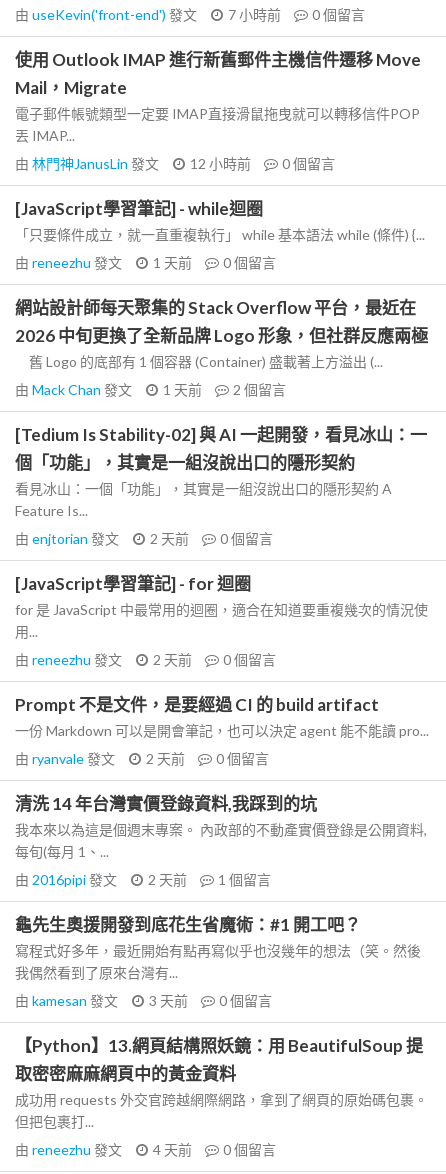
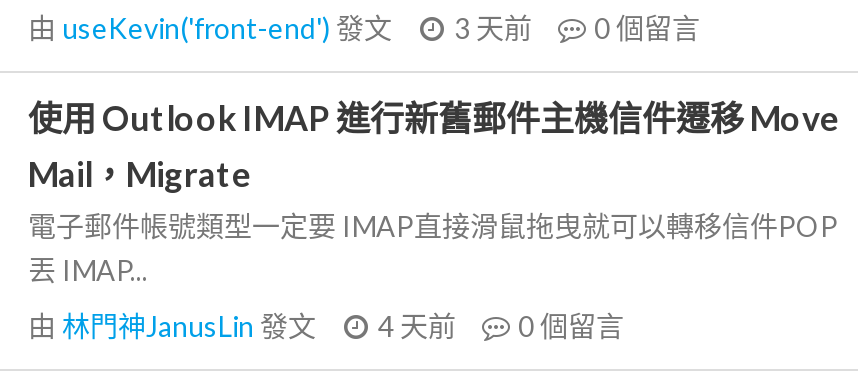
[15,6,365,23] 由useKevin('front-end')發文 7 小時前 0個留言 -> [28,11,700,45] 由useKevin('front-end')發文 3 天前 0個留言
[15,155,429,1158] 12 小時前 | 0個留言 | [JavaScript學習筆記] - while迴圈 | 「只要條件成立，就一直重複執行」 while 基本語法 while (條件) {... | 由reneezhu發文 | 1 天前 | 0個留言 | 網站設計師每天聚集的 Stack Overflow 平台，最近在 | 2026 中旬更換了全新品牌 Logo 形象，但社群反應兩極 | 舊 Logo 的底部有 1 個容器 (Container) 盛載著上方溢出 (... | 由Mack Chan發文 | 1 天前 | 2個留言 | [Tedium Is Stability-02] 與 AI 一起開發，看見冰山：一 | 個「功能」，其實是一組沒說出口的隱形契約 | 看見冰山：一個「功能」，其實是一組沒說出口的隱形契約 A | Feature Is... | 由enjtorian發文 | 2 天前 | 0個留言 | [JavaScript學習筆記] - for 迴圈 | for 是 JavaScript 中最常用的迴圈，適合在知道要重複幾次的情況使 | 用... | 由reneezhu發文 | 2 天前 | 0個留言 | Prompt 不是文件，是要經過 CI 的 build artifact | 一份 Markdown 可以是開會筆記，也可以決定 agent 能不能讀 pro... | 由ryanvale發文 | 2 天前 | 0個留言 | 清洗 14 年台灣實價登錄資料,我踩到的坑 | 我本來以為這是個週末專案。 內政部的不動產實價登錄是公開資料, | 每旬(每月 1、... | 由2016pipi發文 | 2 天前 | 1個留言 | 龜先生奧援開發到底花生省魔術：#1 開工吧？ | 寫程式好多年，最近開始有點再寫似乎也沒幾年的想法（笑。然後 | 我偶然看到了原來台灣有... | 由kamesan發文 | 3 天前 | 0個留言 | 【Python】13.網頁結構照妖鏡：用 BeautifulSoup 提 | 取密密麻麻網頁中的黃金資料 | 成功用 requests 外交官跨越網際網路，拿到了網頁的原始碼包裹。 | 但把包裹打... | 由reneezhu發文 -> none

